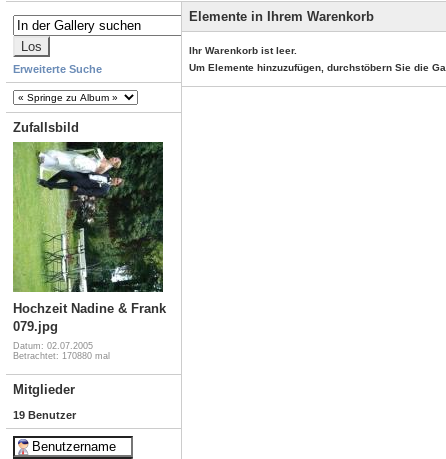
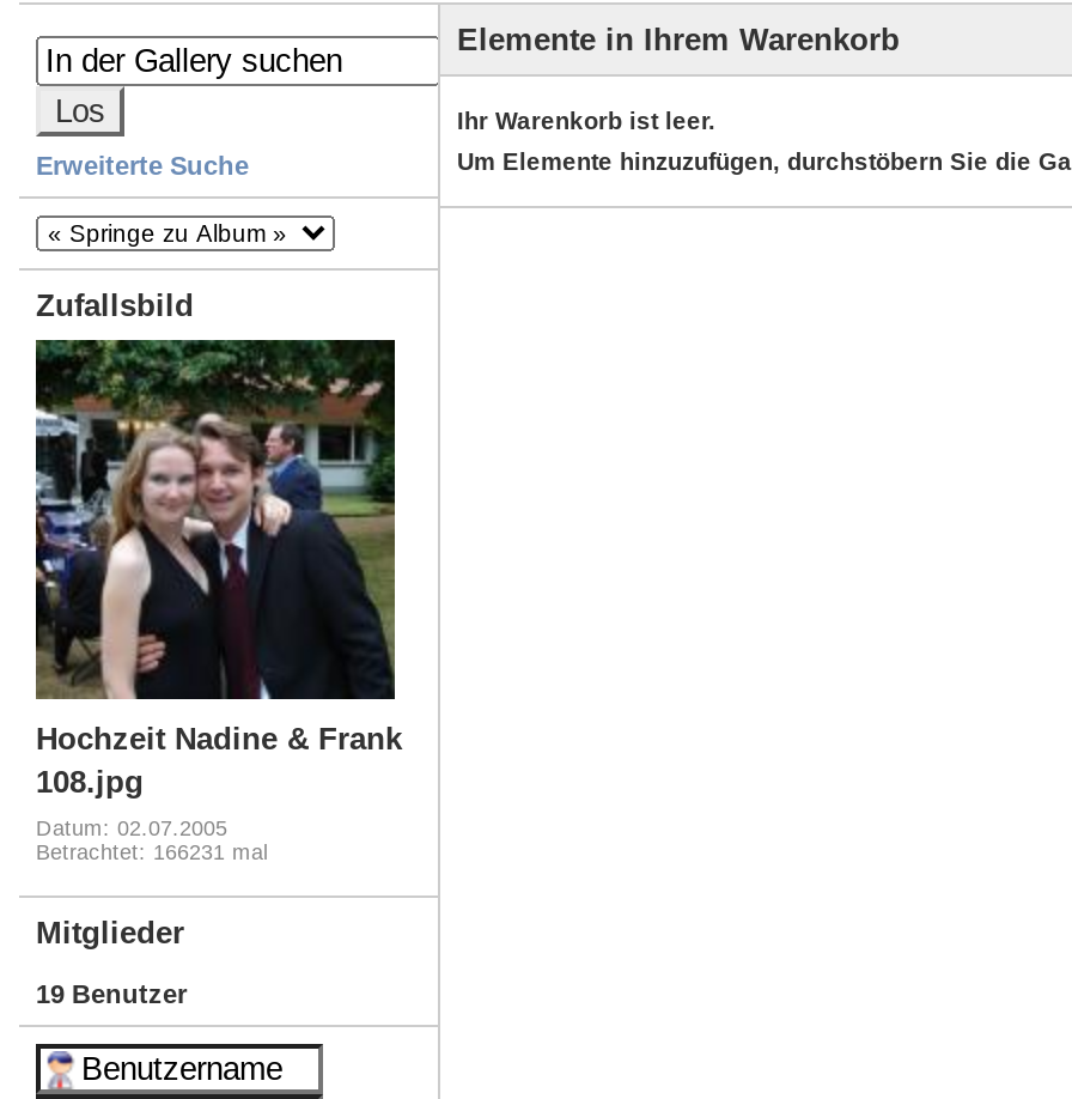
[12,141,163,334] [image] | 079.jpg -> [33,338,395,800] [image] | 108.jpg
[13,351,110,361] Betrachtet: 170880 mal -> [36,841,268,865] Betrachtet: 166231 mal

